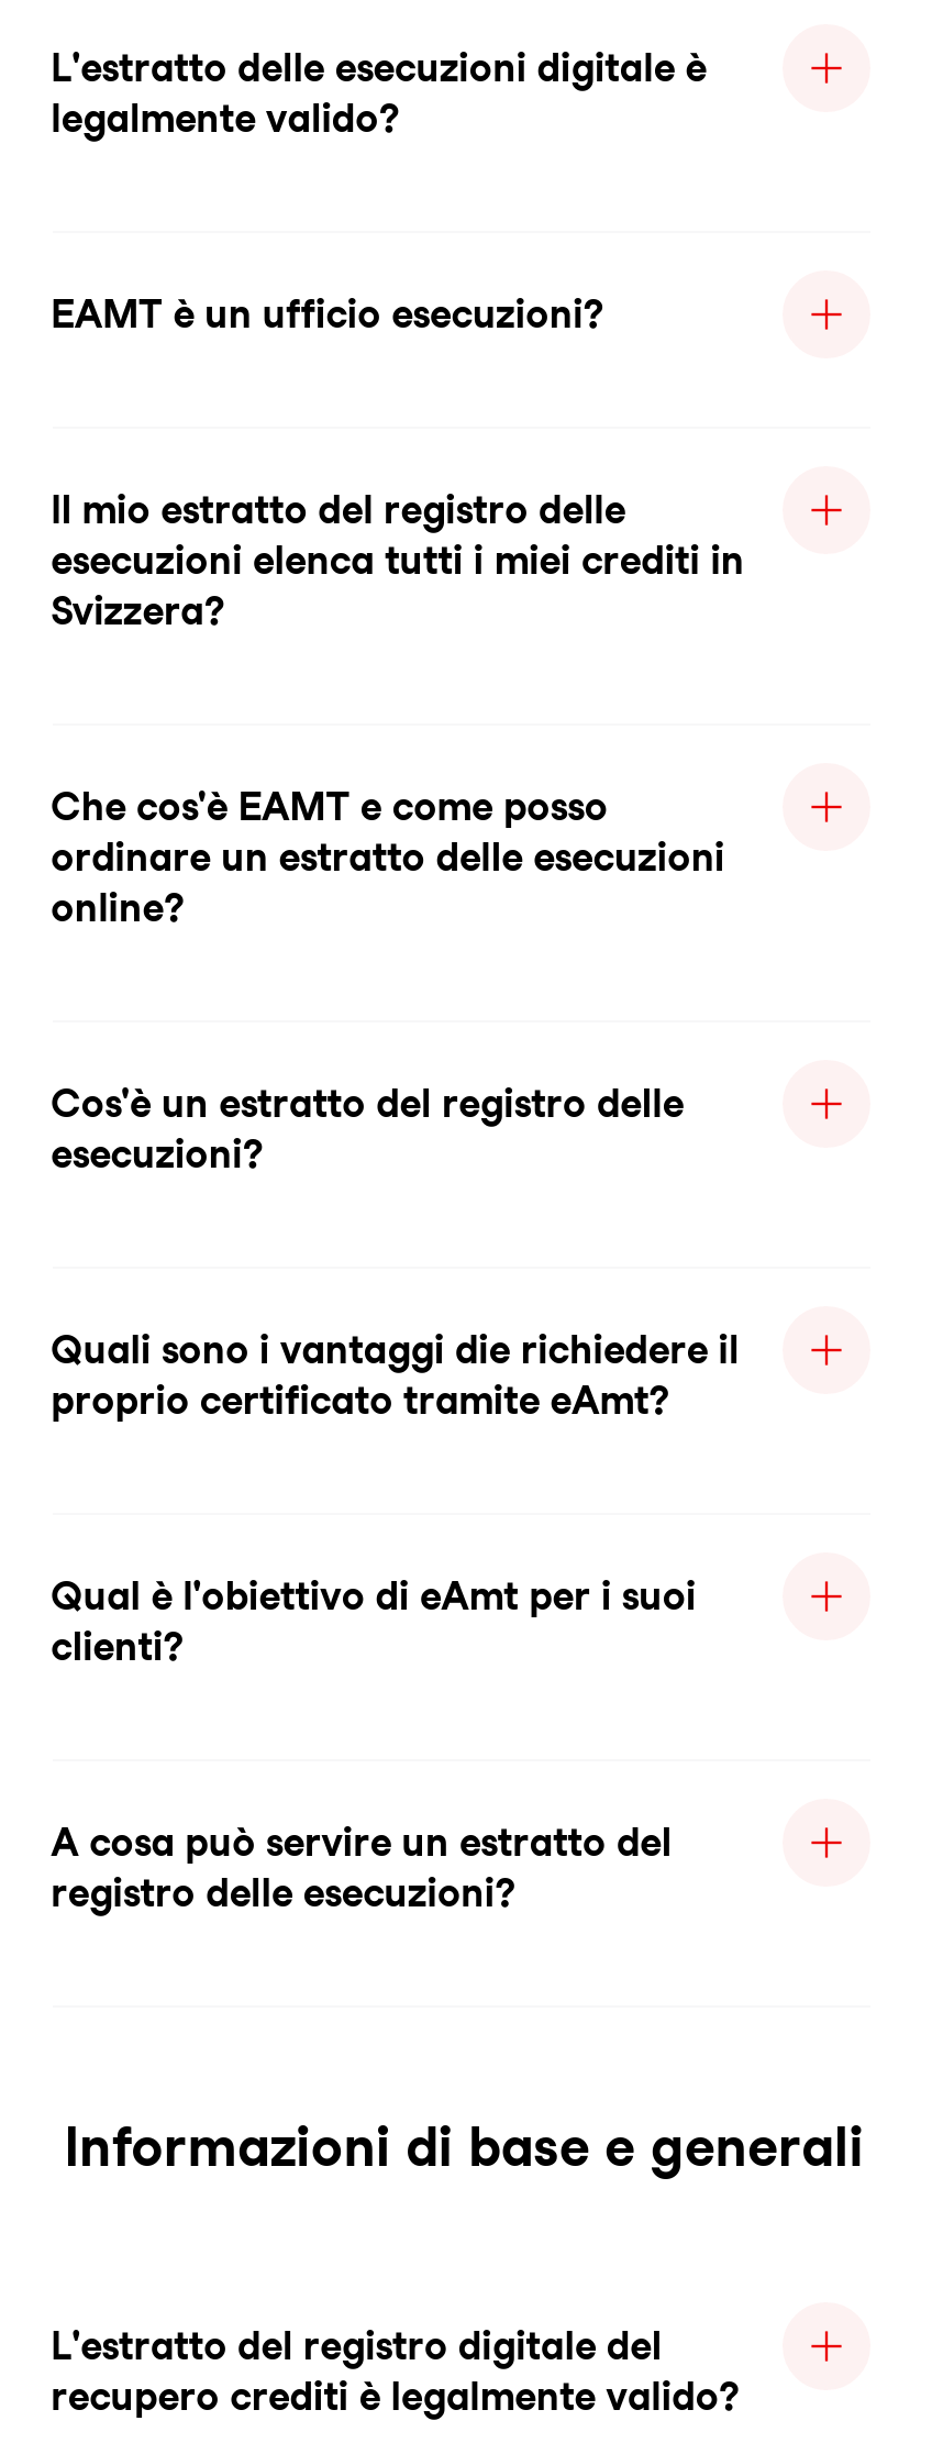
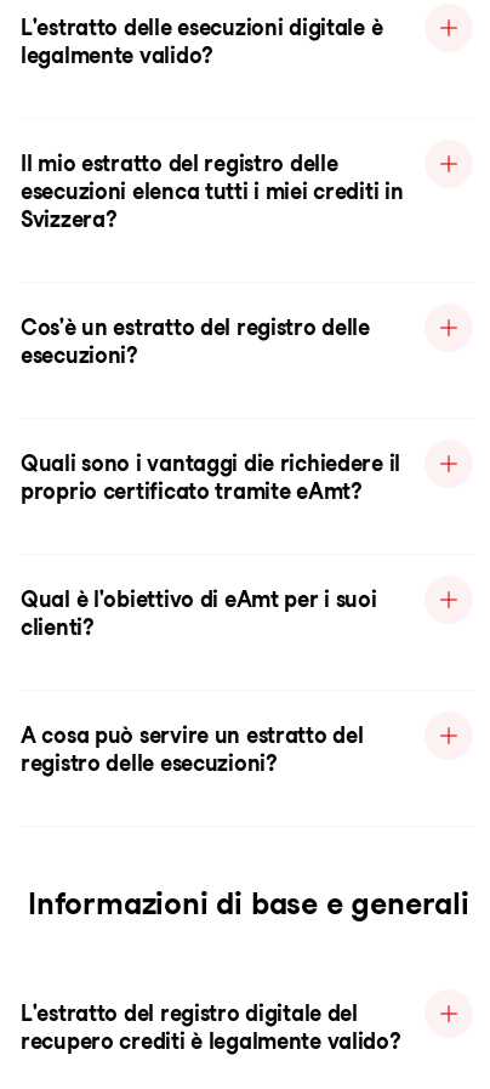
[51,290,604,336] EAMT è un ufficio esecuzioni? -> none
[51,783,724,930] Che cos'è EAMT e come posso | ordinare un estratto delle esecuzioni | online? -> none

